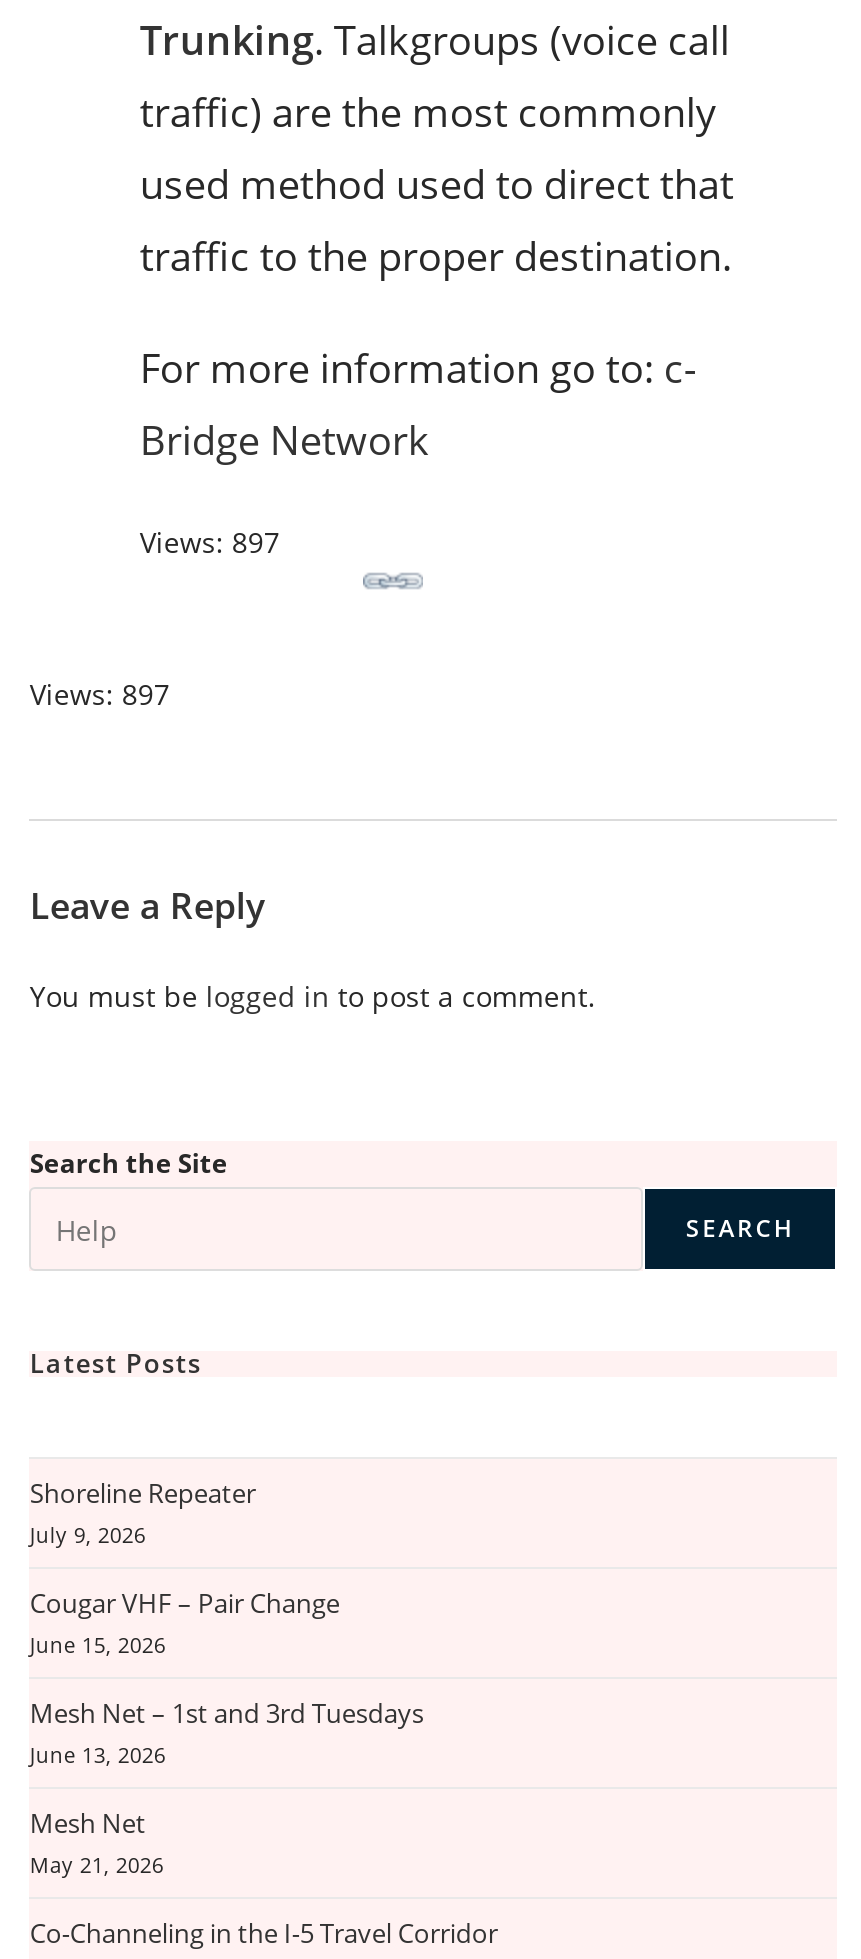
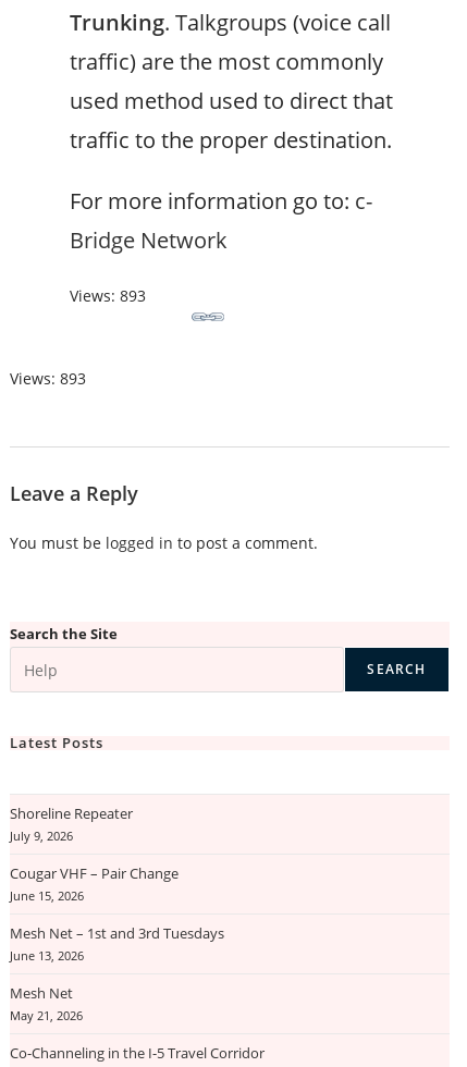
[140,523,280,561] Views: 897 -> [70,285,146,306] Views: 893
[30,675,170,713] Views: 897 -> [10,368,86,389] Views: 893

